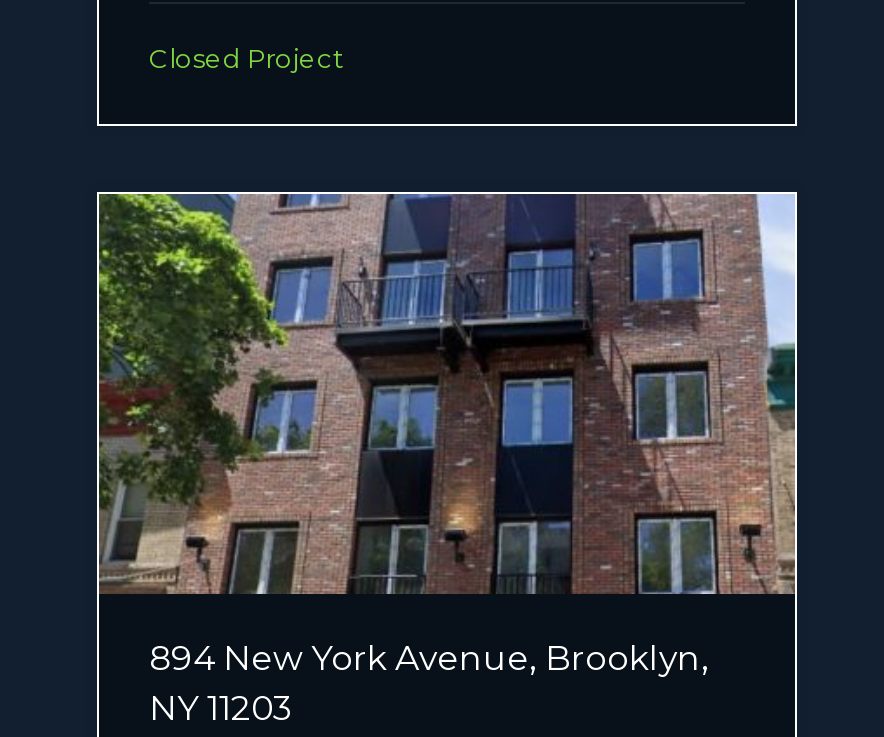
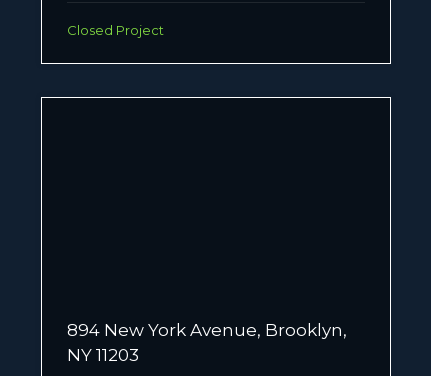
[97,192,797,596] [image] -> none

